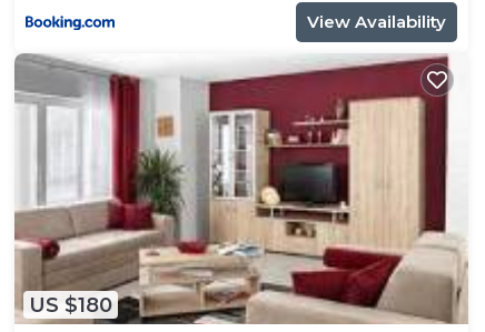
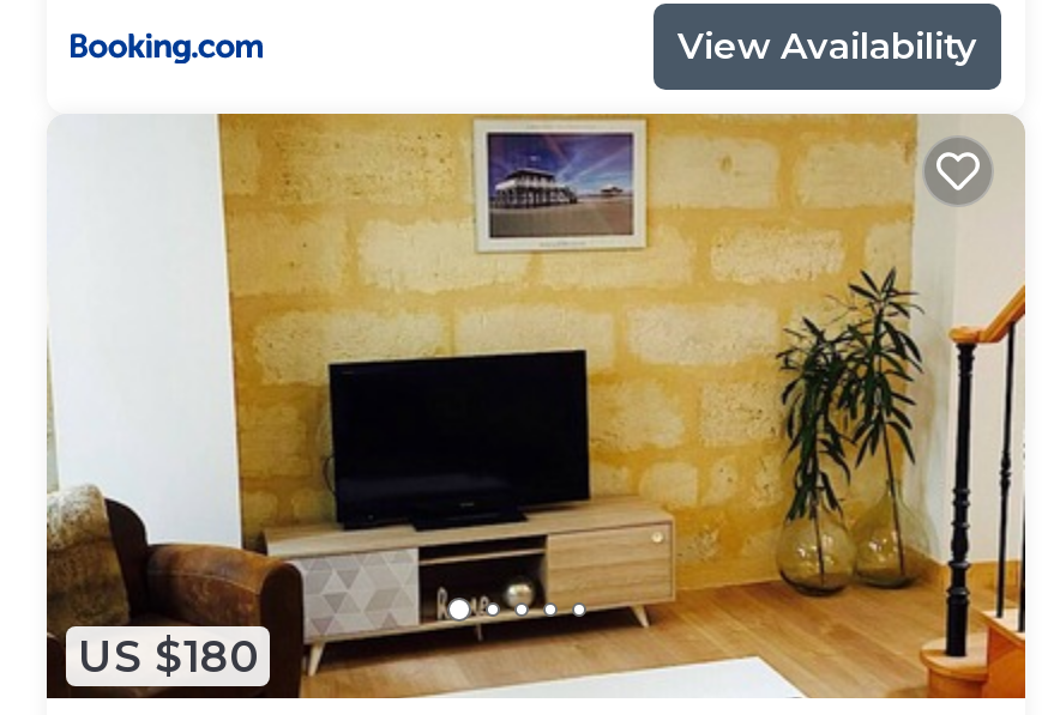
[14,53,468,325] [image] -> [44,111,1028,701] [image]

